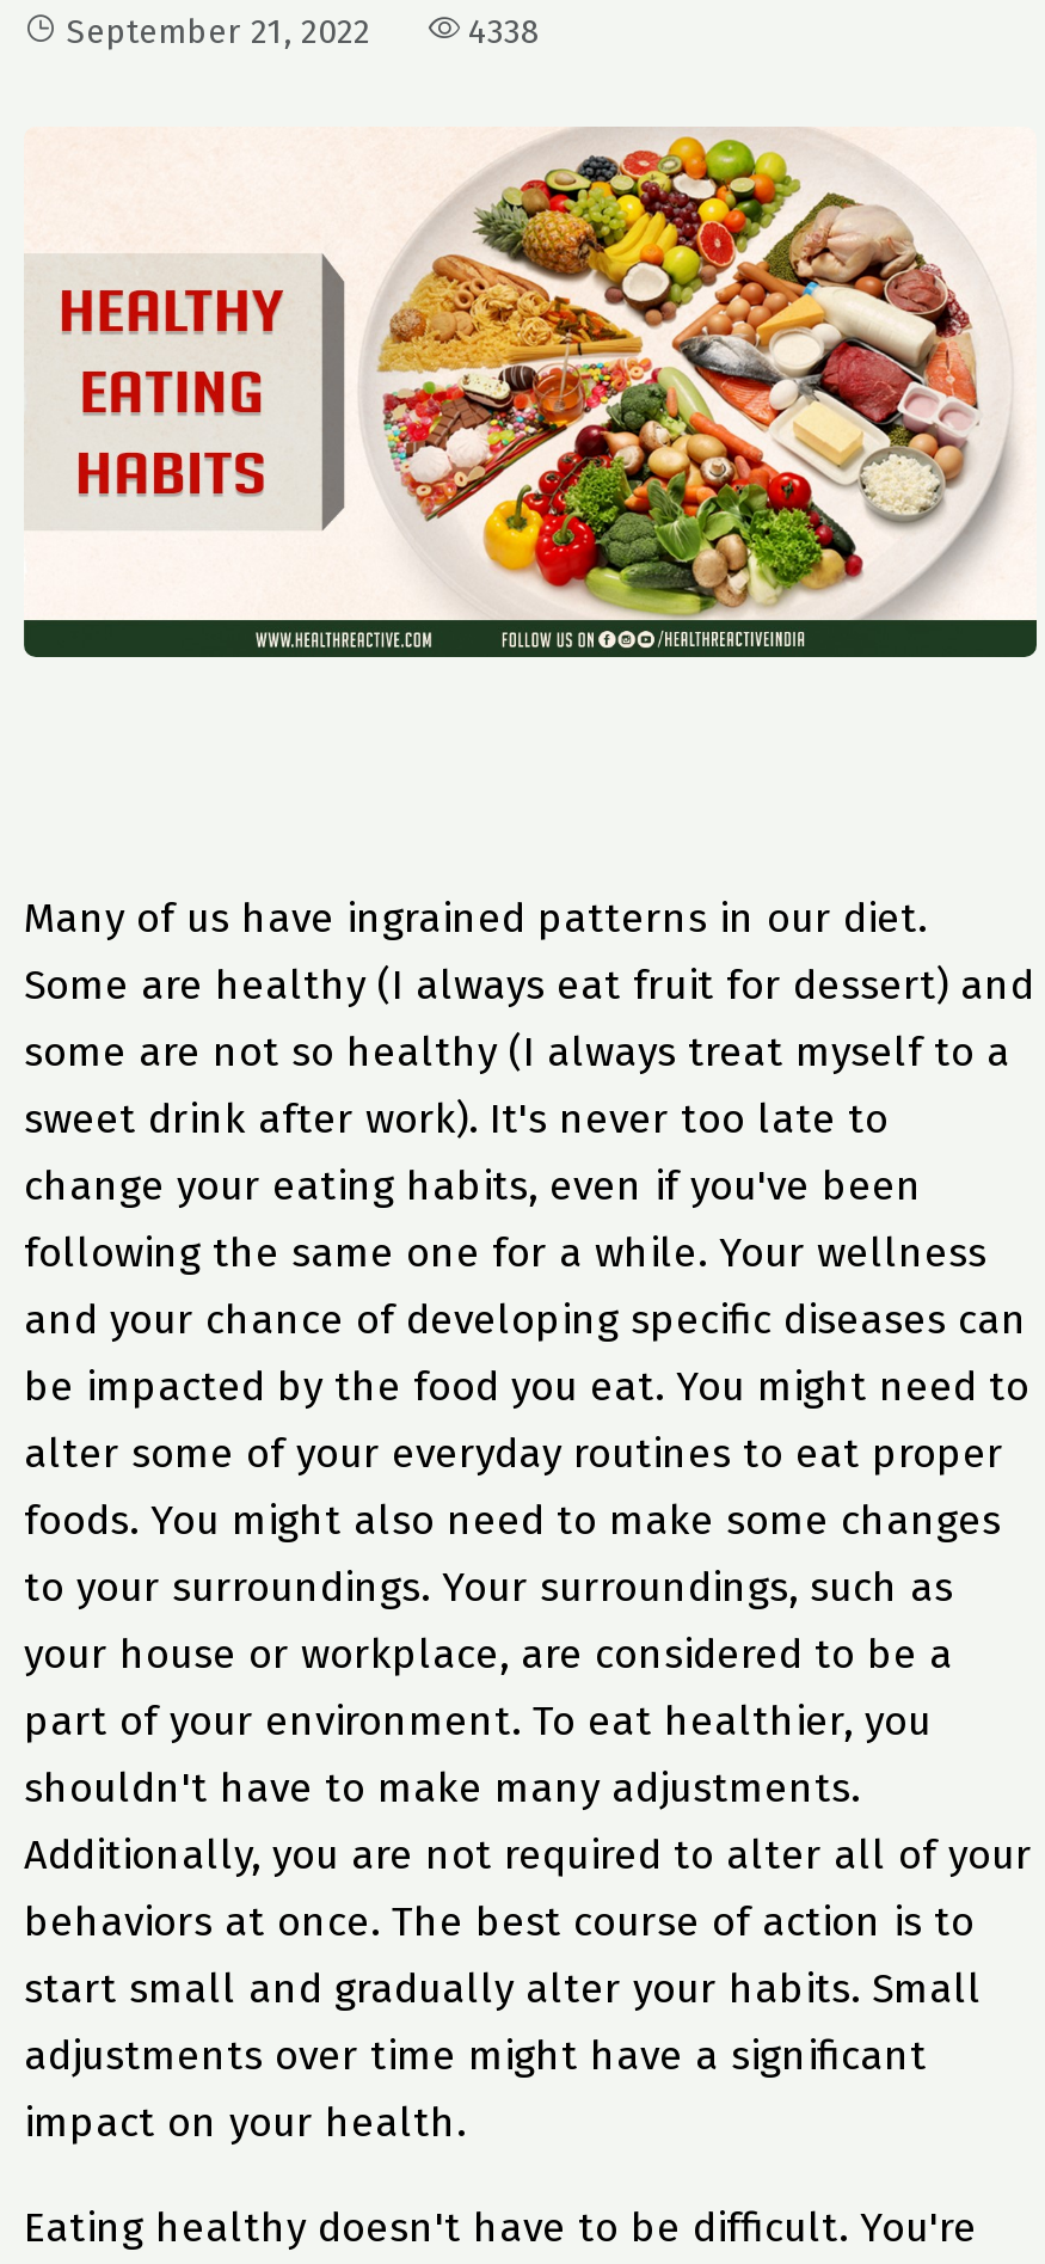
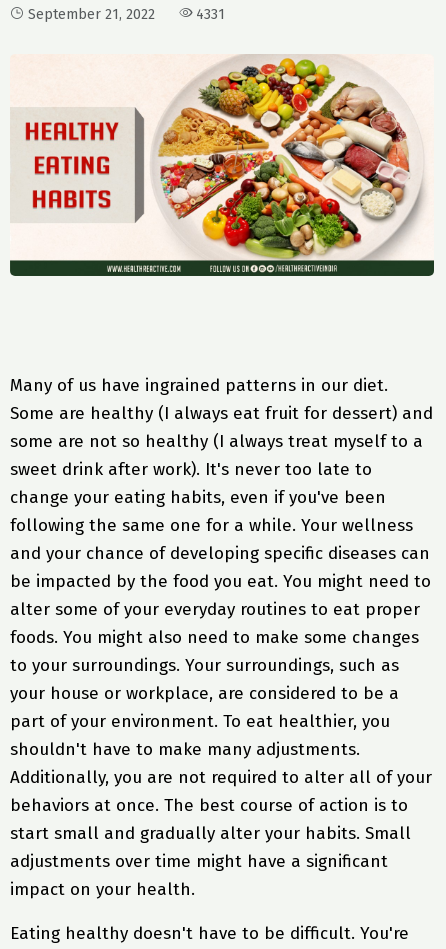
[468,12,540,53] 4338 -> [196,6,225,23] 4331

